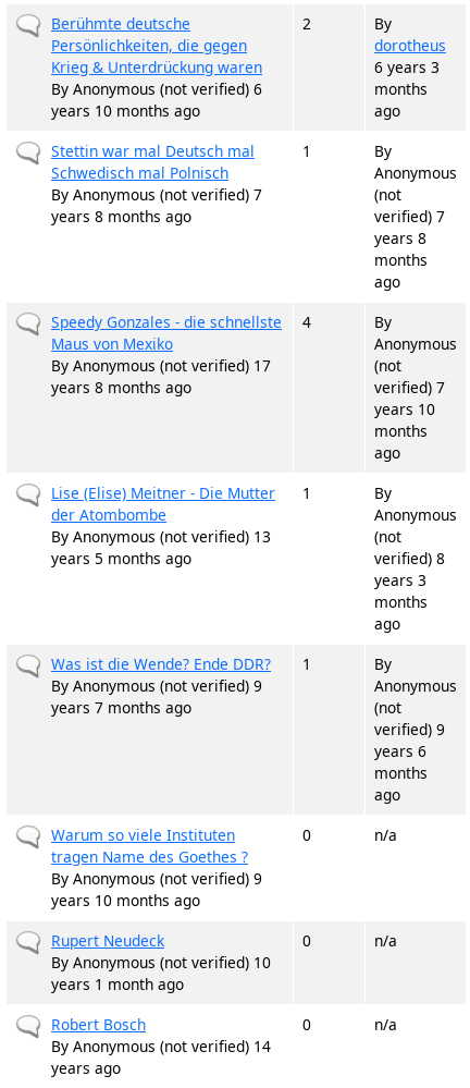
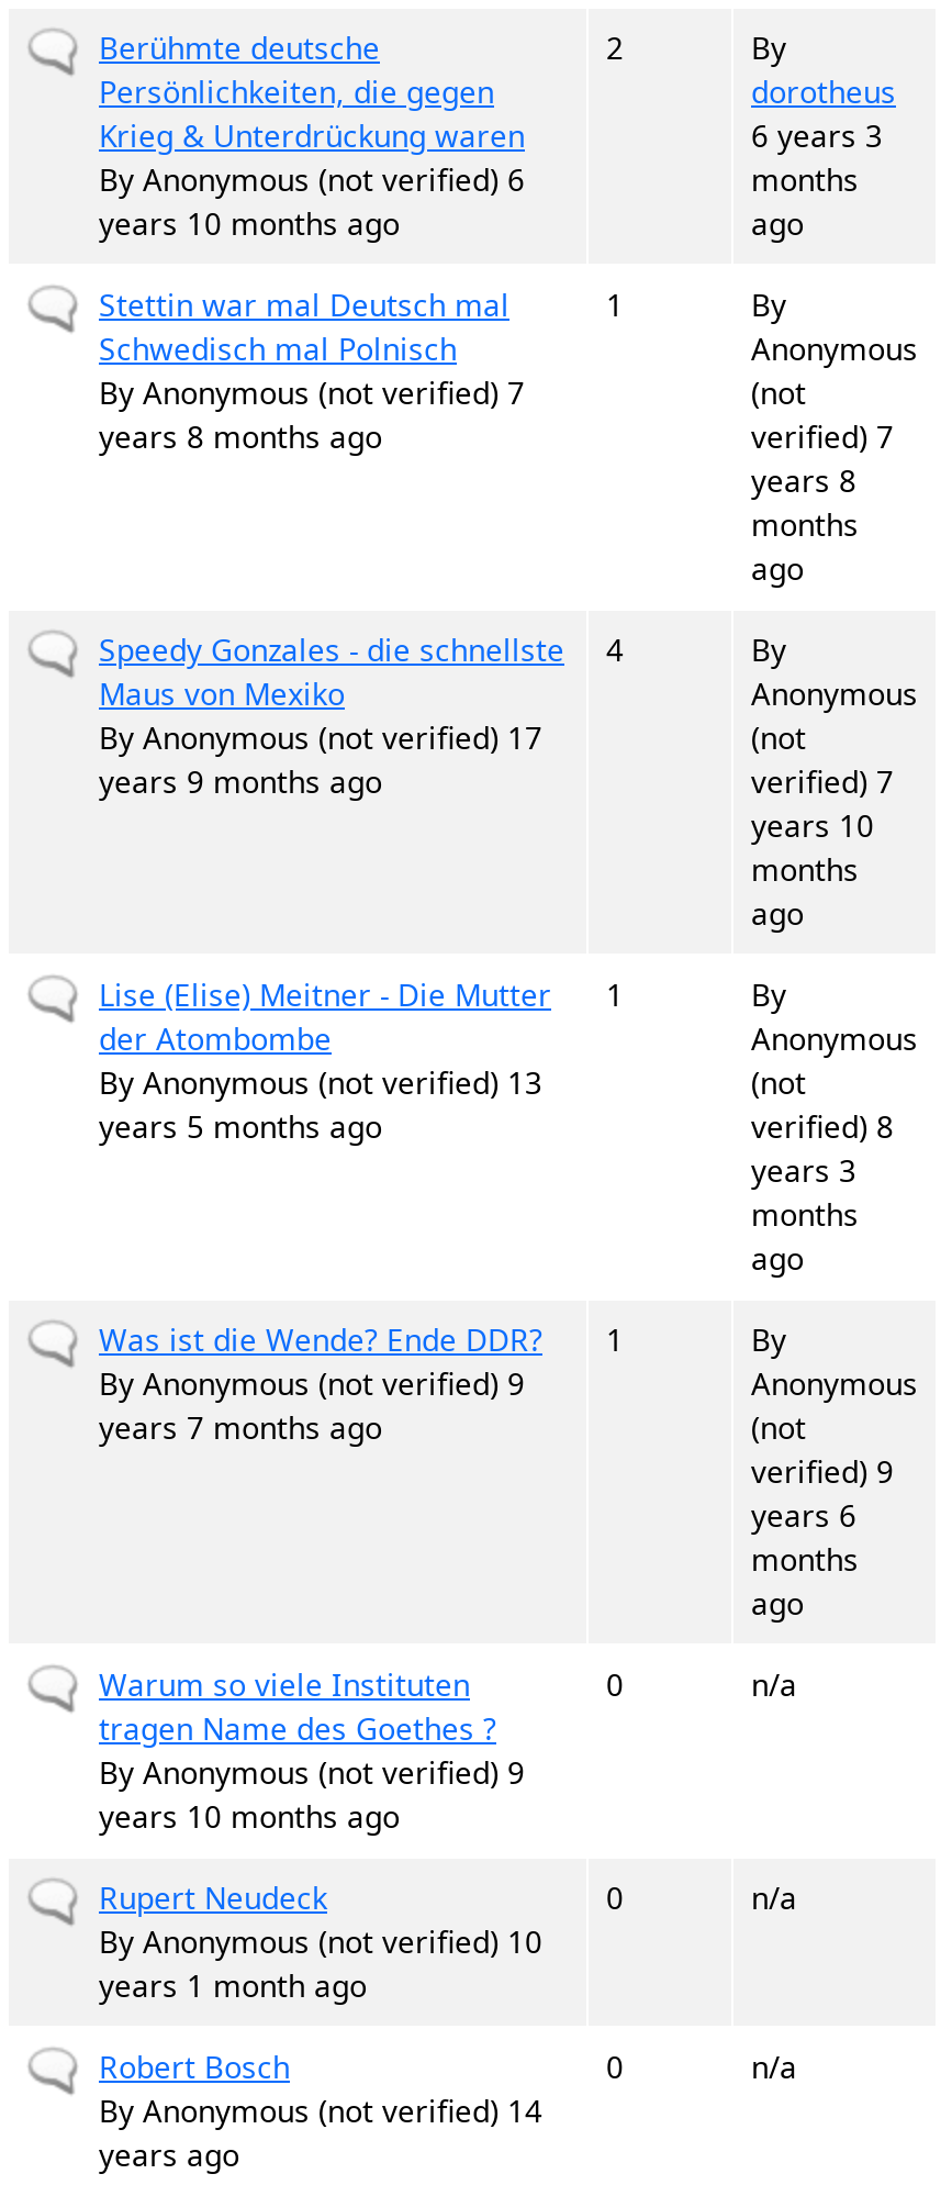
[51,377,191,398] years 8 months ago -> [99,760,382,802] years 9 months ago

